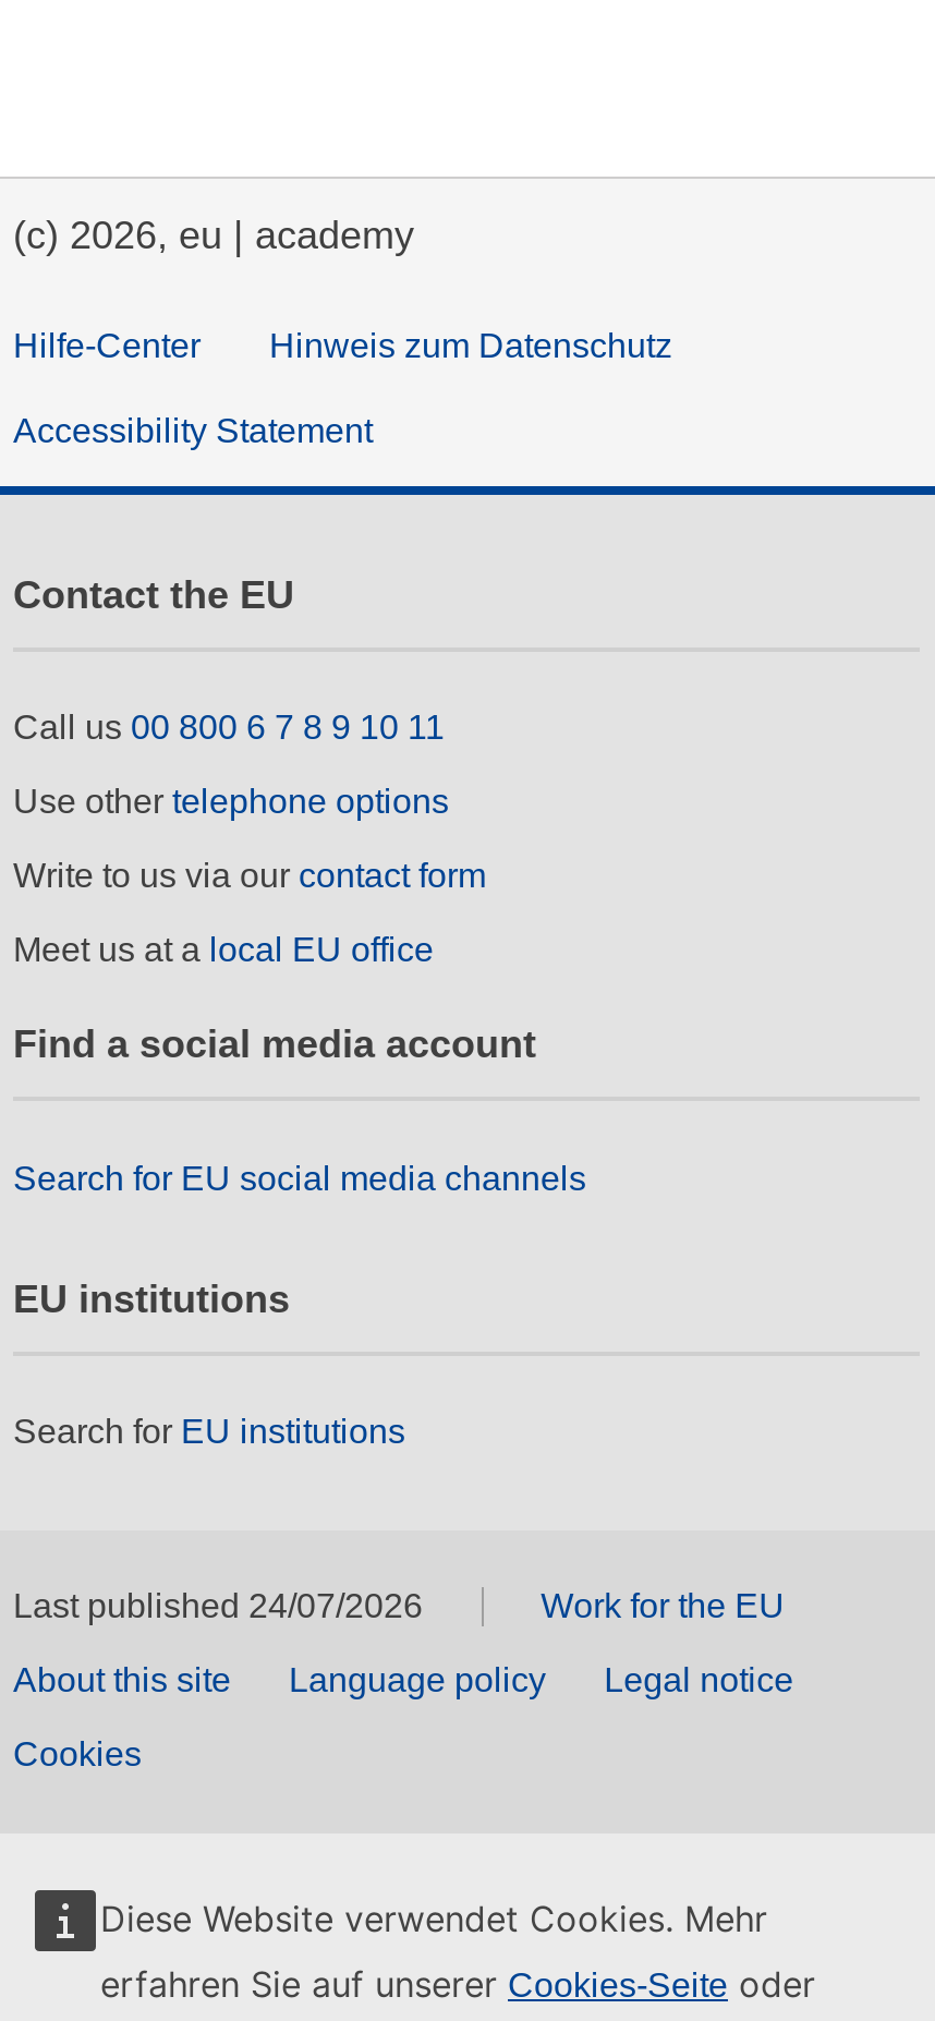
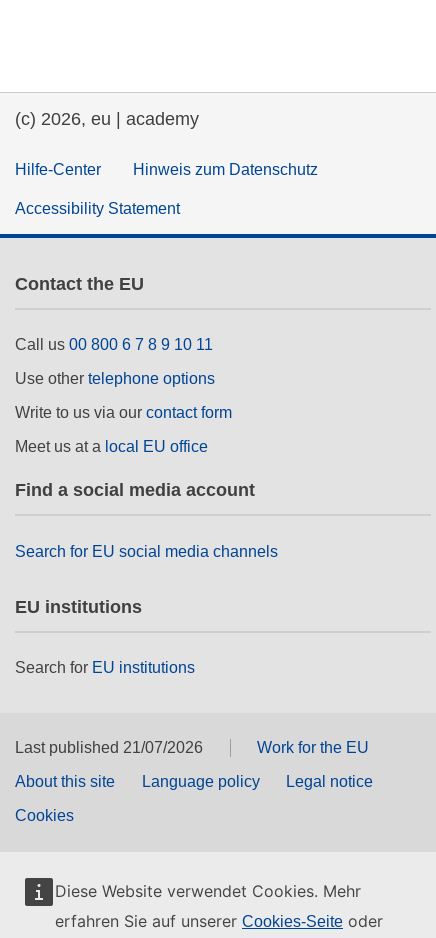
[13,1588,423,1625] Last published 24/07/2026 -> [15,739,203,756] Last published 21/07/2026

